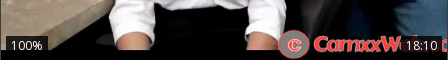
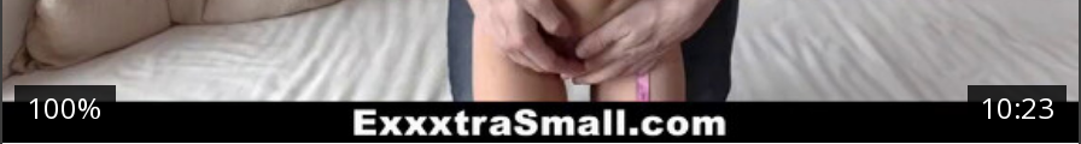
[406,37,437,54] 18:10 -> [980,88,1054,129] 10:23

